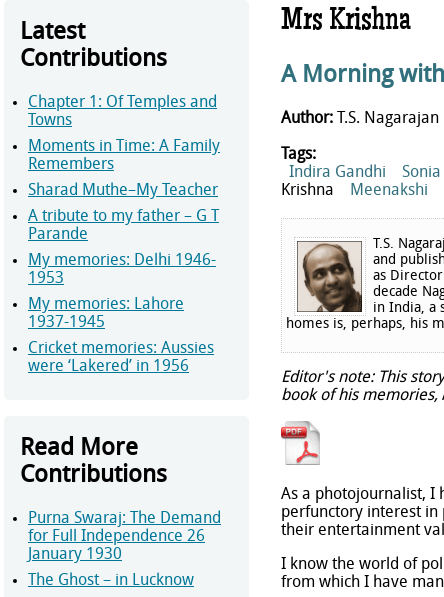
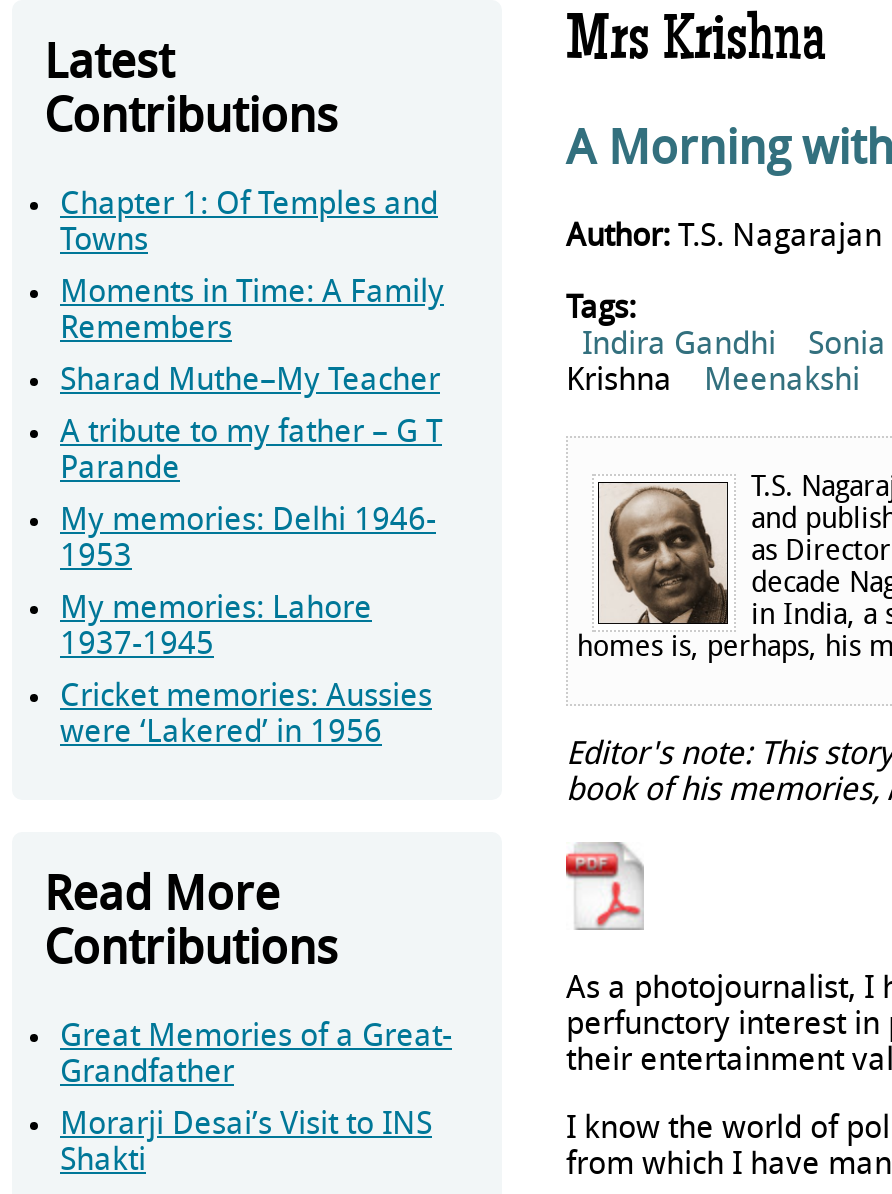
[28,511,221,563] Purna Swaraj: The Demand | for Full Independence 26 | January 1930 -> [60,1022,452,1090] Great Memories of a Great- | Grandfather
[28,573,194,589] The Ghost – in Lucknow -> [60,1110,432,1178] Morarji Desai’s Visit to INS | Shakti

